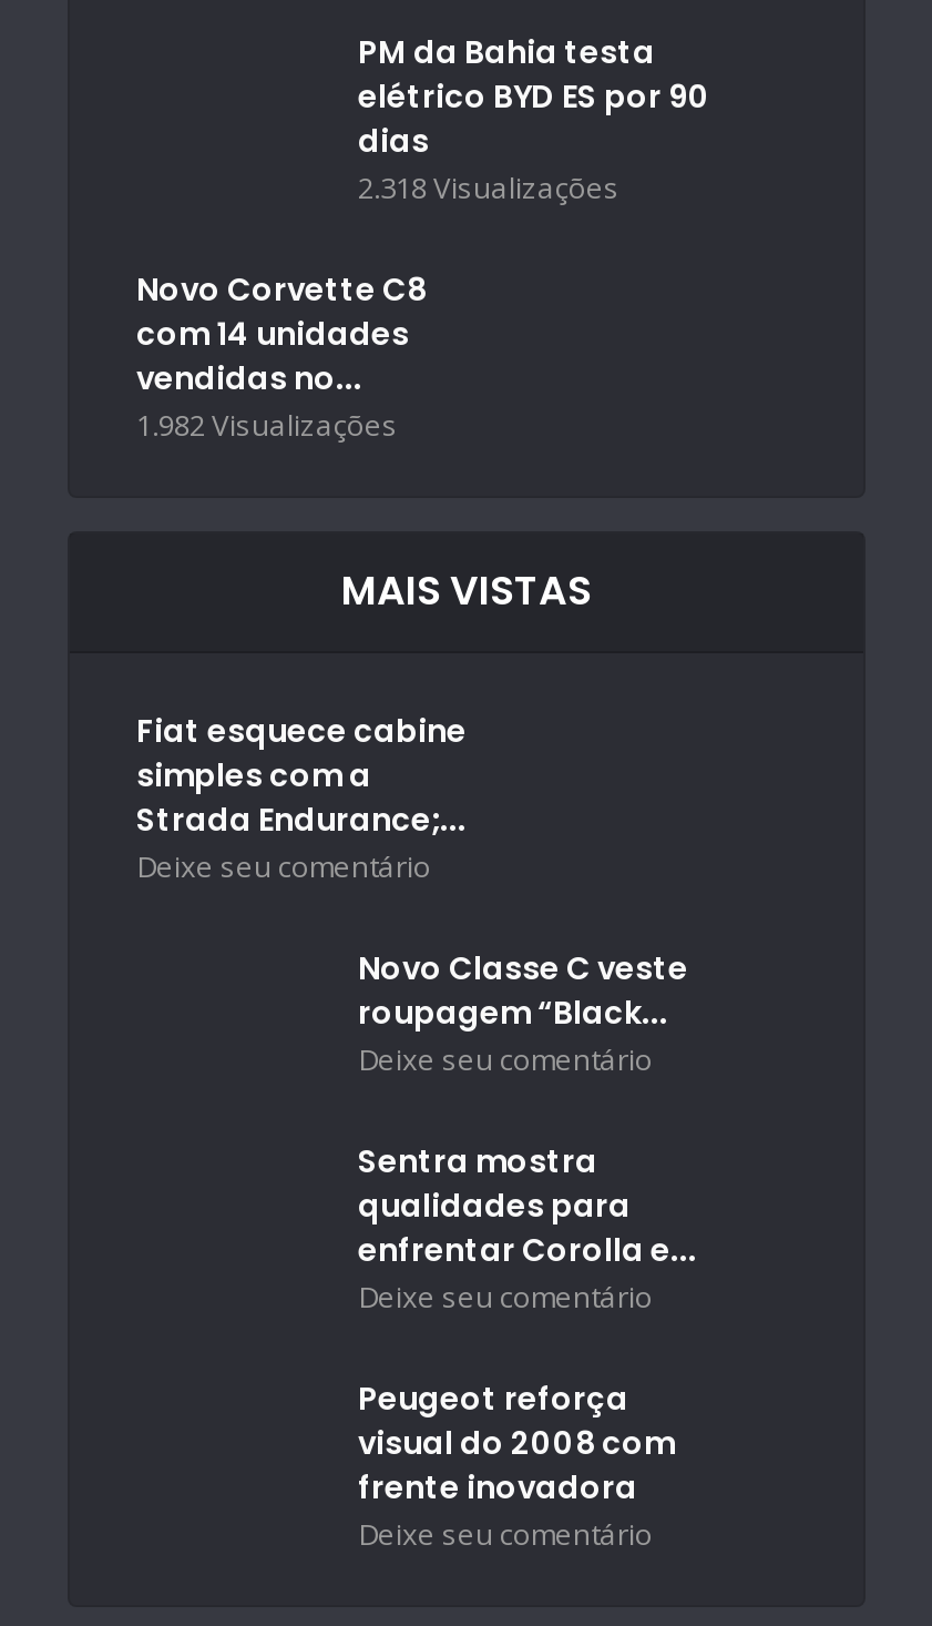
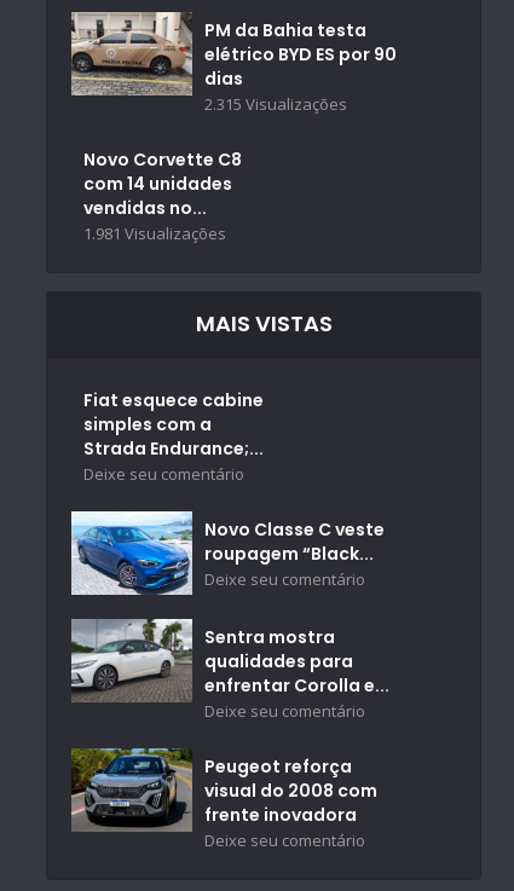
none -> [70,11,194,97] [image]
[358,167,619,207] 2.318 Visualizações -> [204,93,347,115] 2.315 Visualizações
[136,404,398,444] 1.982 Visualizações -> [83,223,226,244] 1.981 Visualizações
none -> [70,510,194,596] [image]
none -> [70,618,194,702] [image]
none -> [70,747,194,833] [image]

